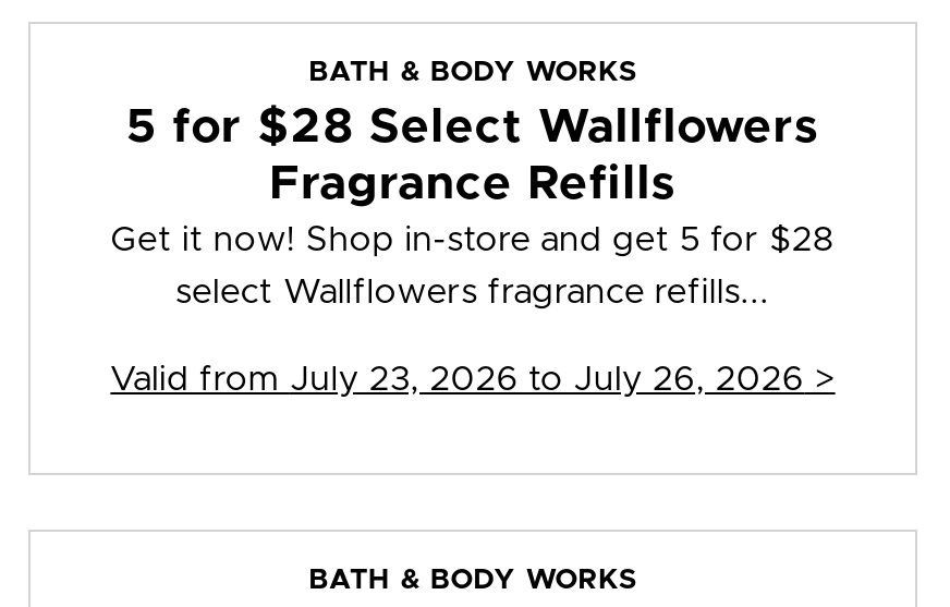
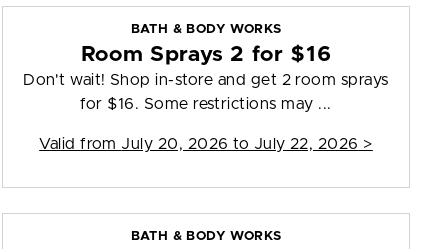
[110,105,835,258] 5 for $28 Select Wallflowers | Fragrance Refills | Get it now! Shop in-store and get 5 for $28 -> [23,44,389,88] Room Sprays 2 for $16 | Don't wait! Shop in-store and get 2 room sprays
[176,275,770,310] select Wallflowers fragrance refills... -> [80,96,332,112] for $16. Some restrictions may ...
[110,362,835,397] Valid from July 23, 2026 to July 26, 2026 > -> [39,136,373,152] Valid from July 20, 2026 to July 22, 2026 >

